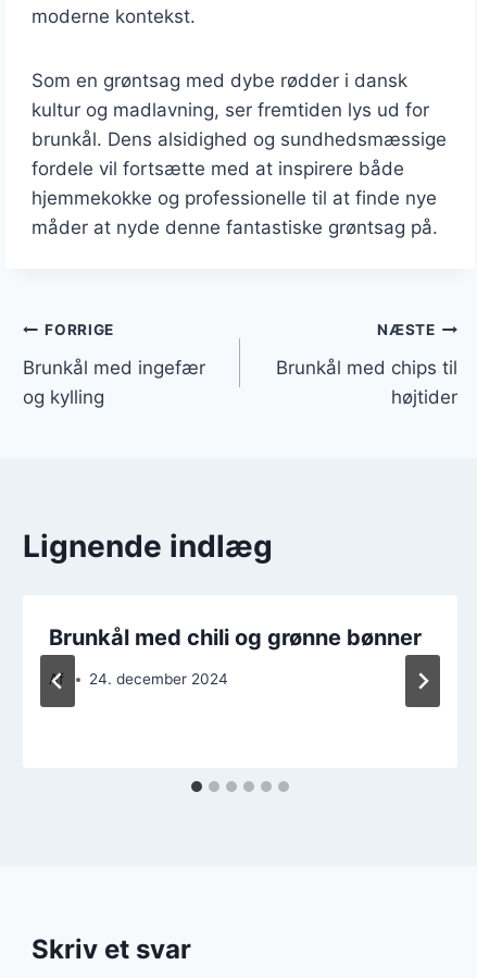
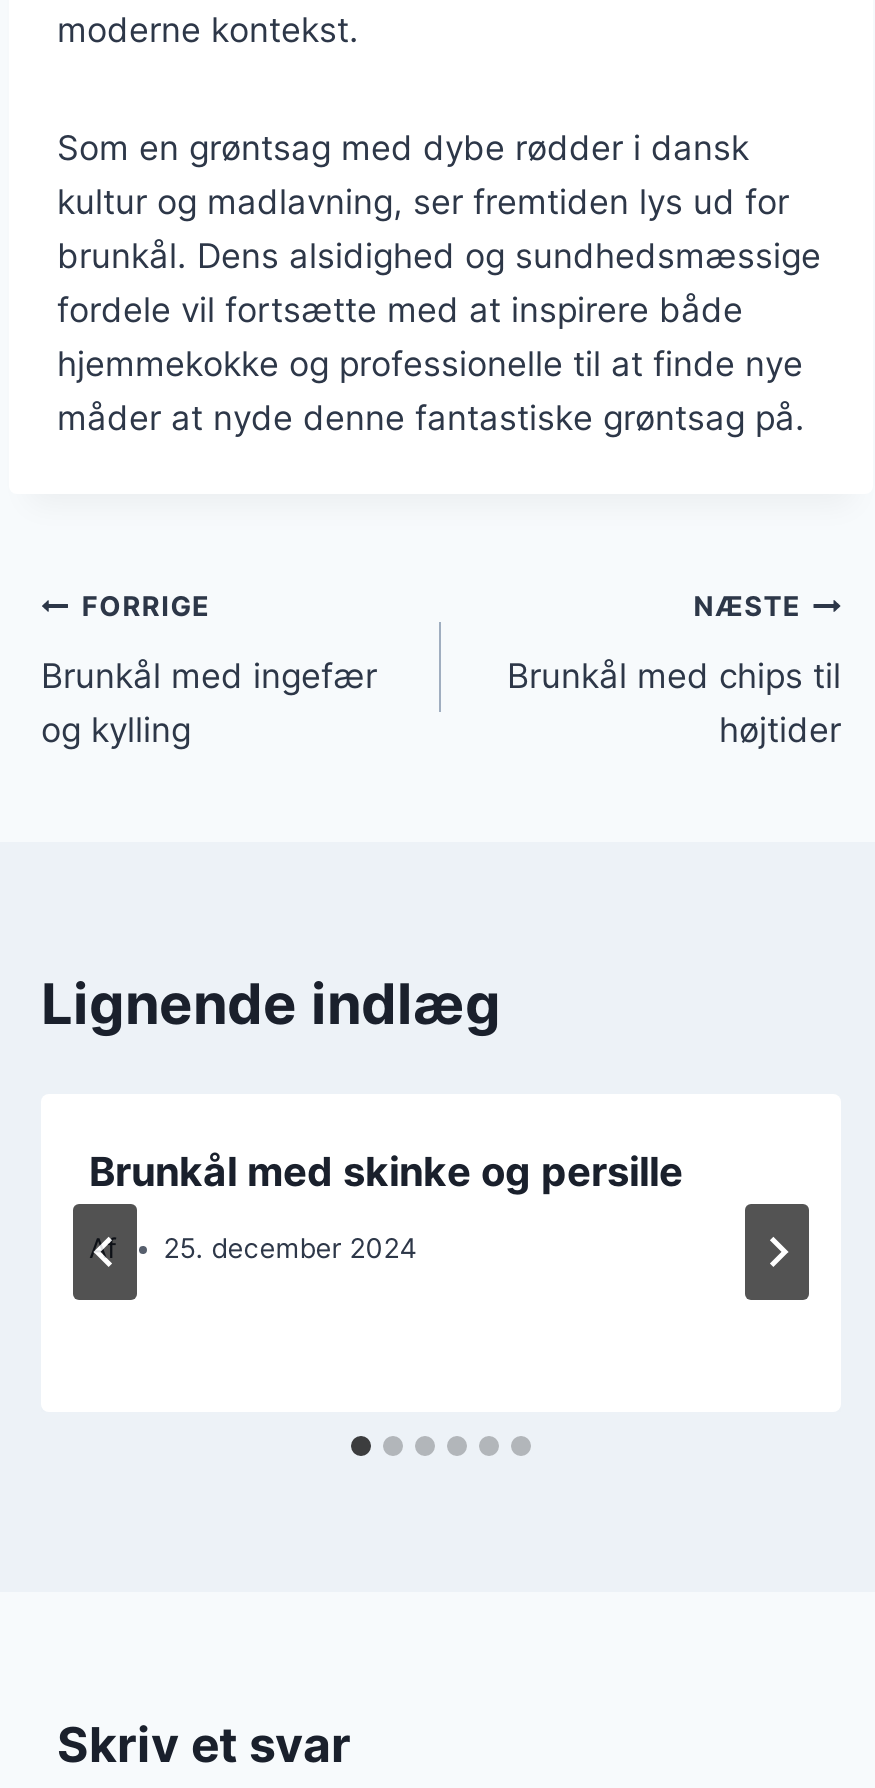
[49,624,422,650] Brunkål med chili og grønne bønner -> [89,1147,683,1195] Brunkål med skinke og persille
[89,670,228,688] 24. december 2024 -> [163,1232,417,1264] 25. december 2024

